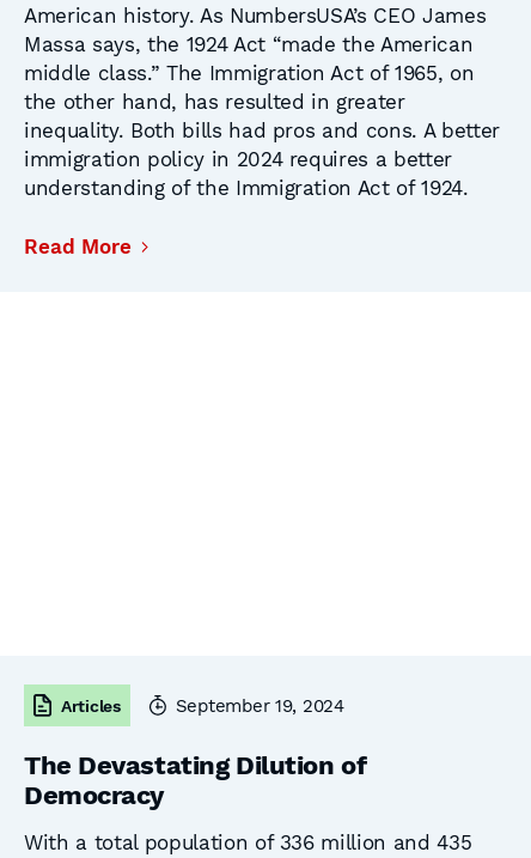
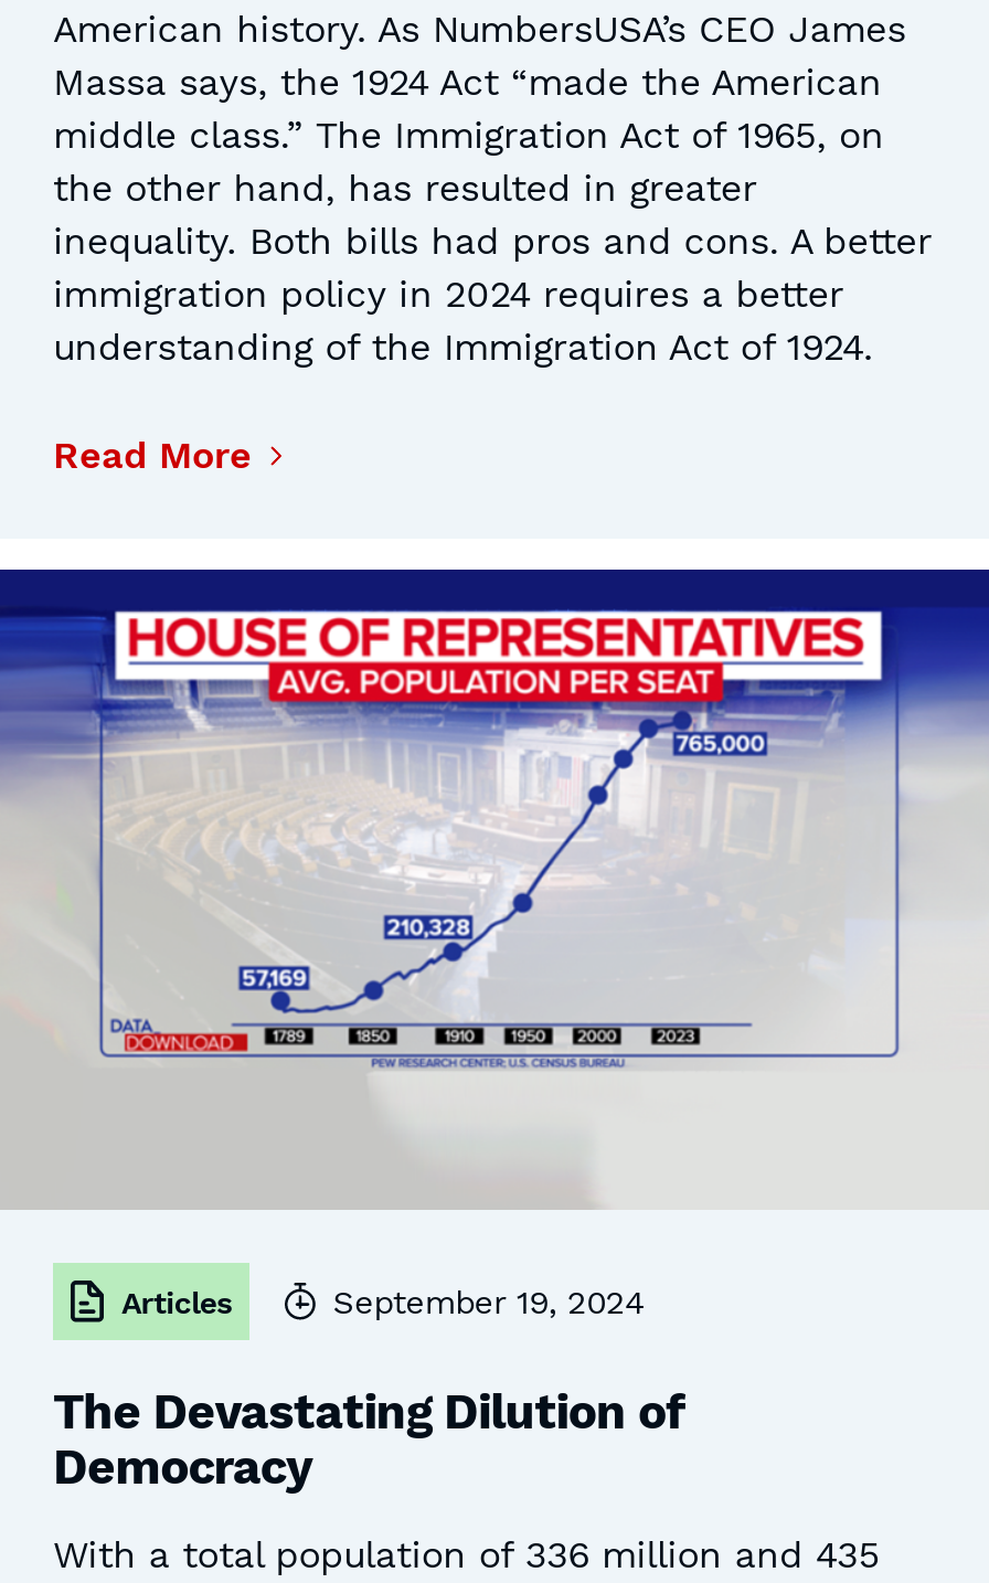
none -> [7,567,982,1210] [image]

